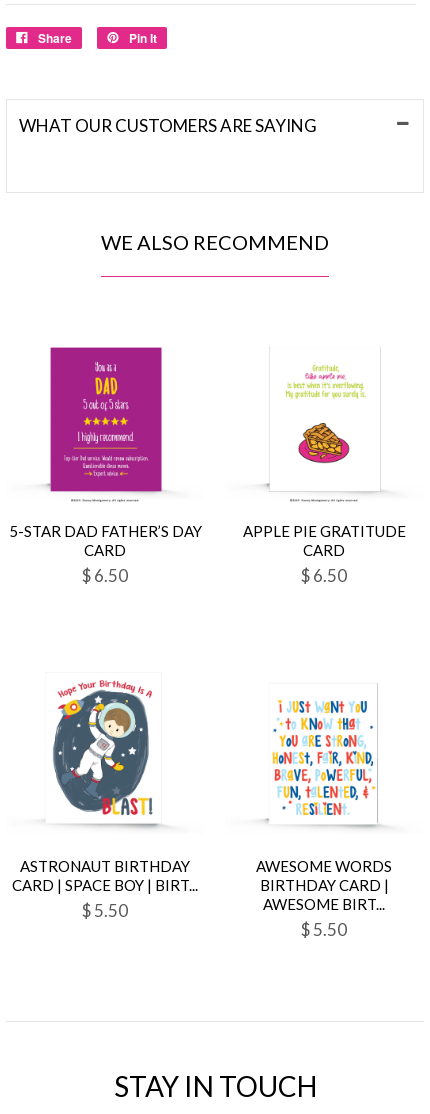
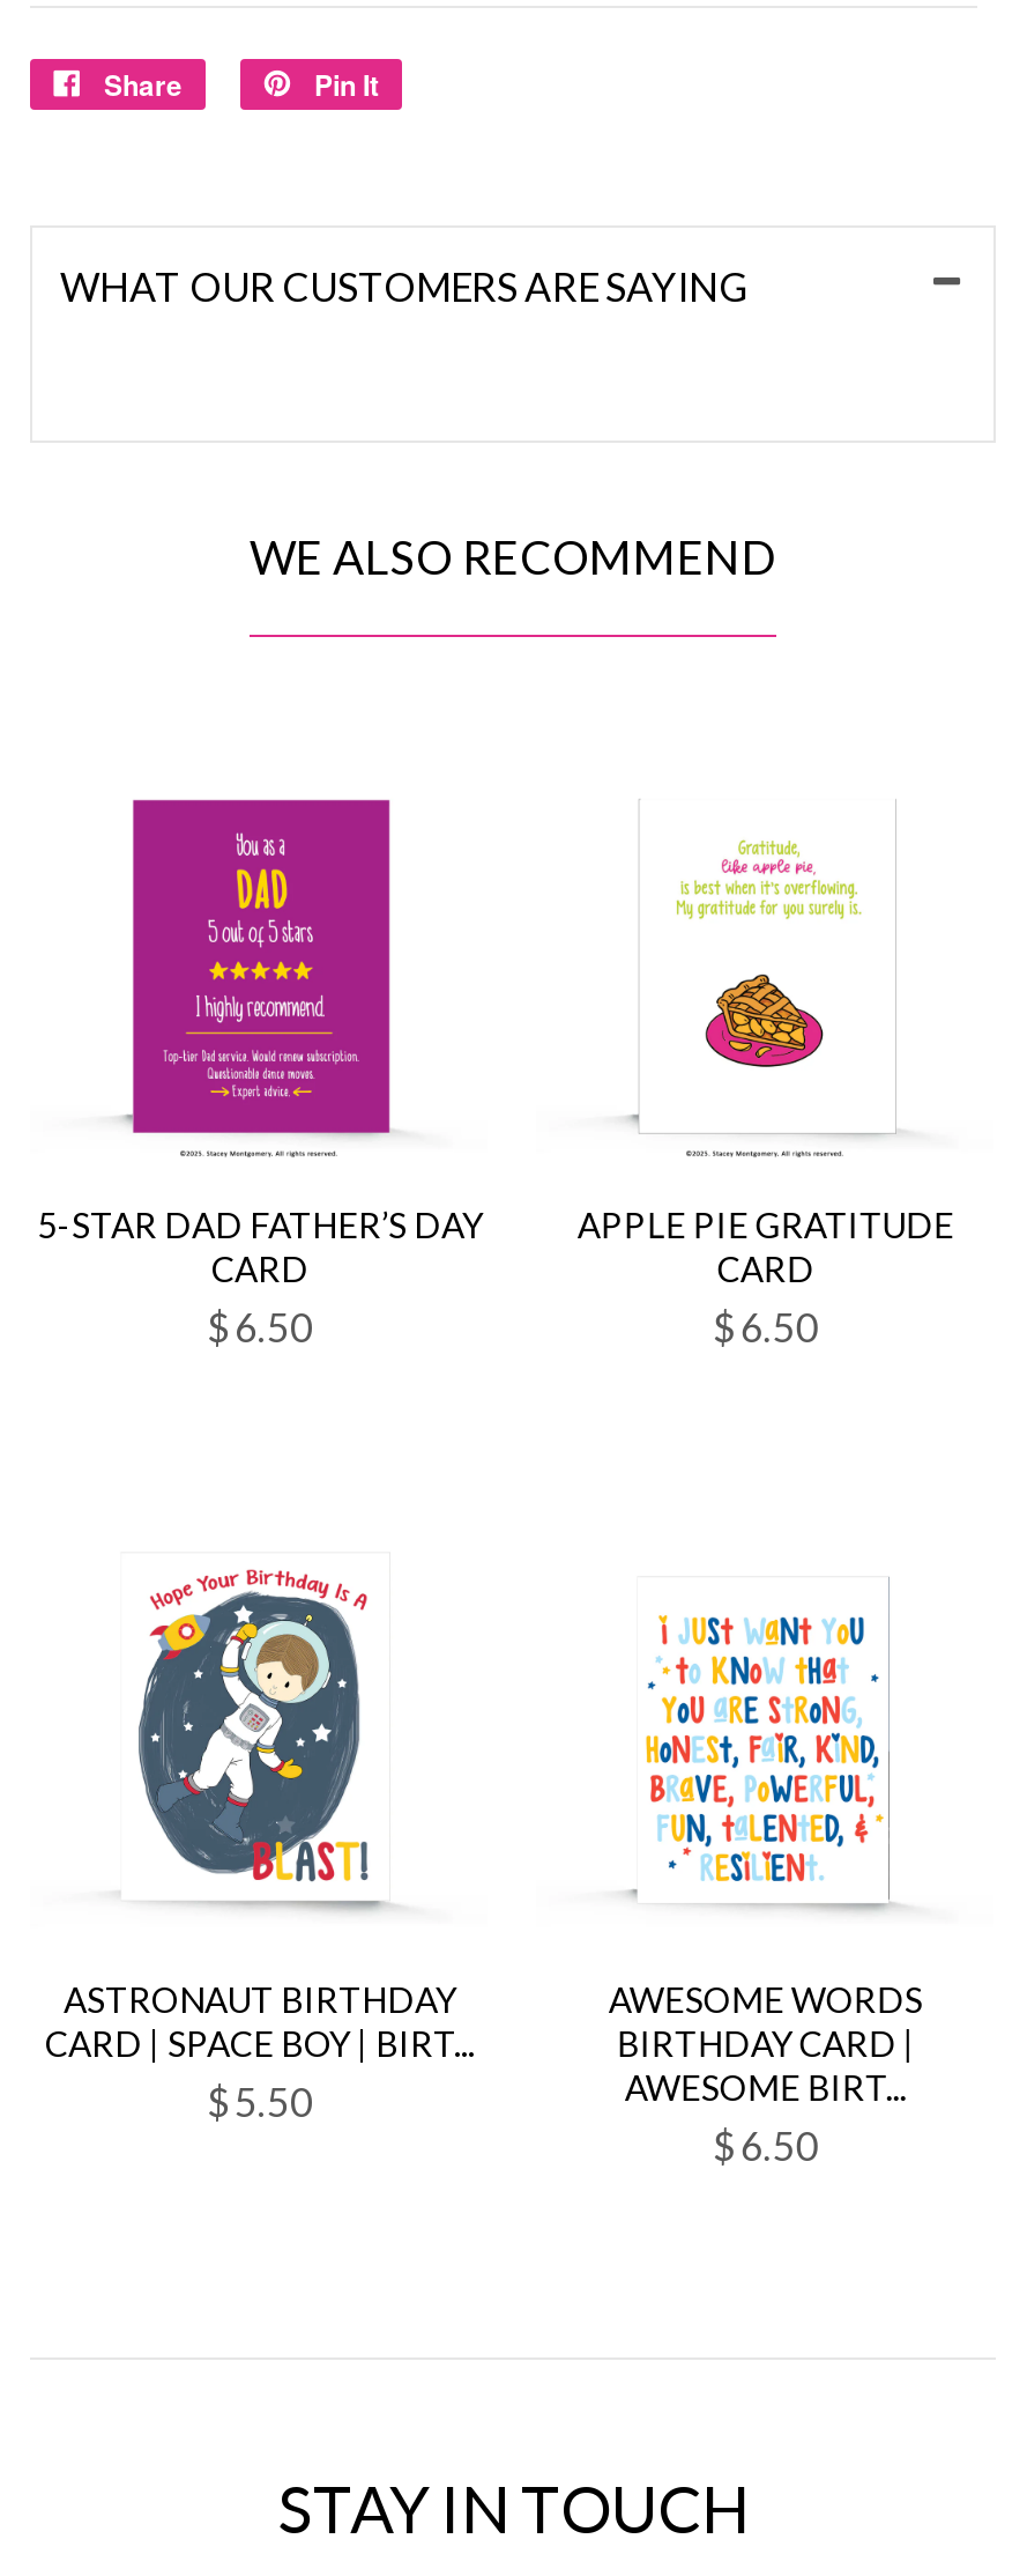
[301,919,347,940] $ 5.50 -> [713,2122,819,2170] $ 6.50

